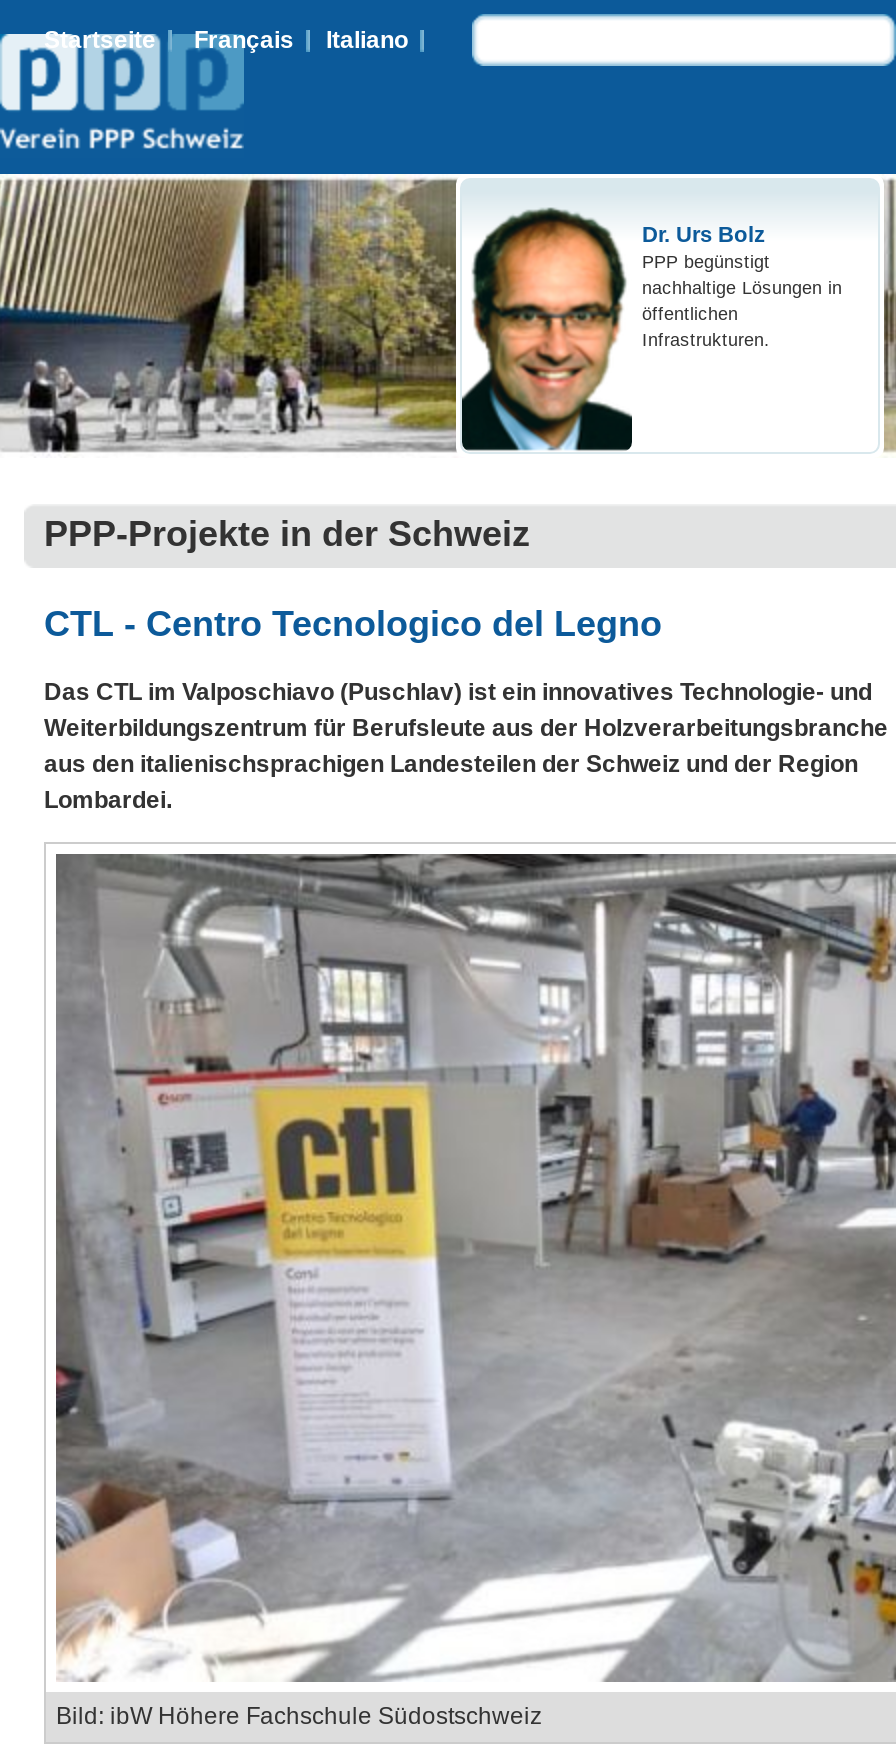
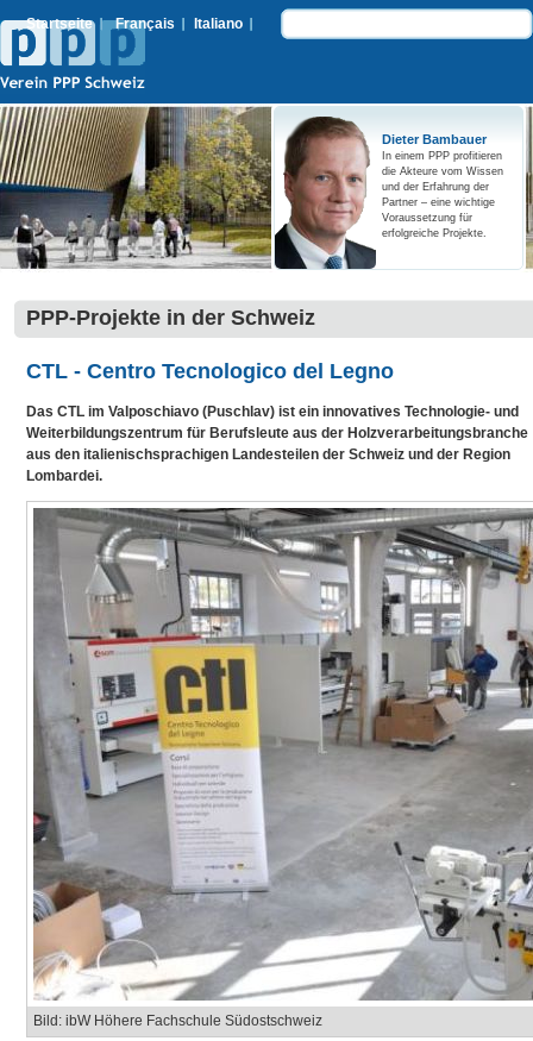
[462,196,842,452] [image] | Dr. Urs Bolz | PPP begünstigt | nachhaltige Lösungen in | öffentlichen | Infrastrukturen. -> [281,115,503,270] [image] | Dieter Bambauer | In einem PPP profitieren | die Akteure vom Wissen | und der Erfahrung der | Partner – eine wichtige | Voraussetzung für | erfolgreiche Projekte.

